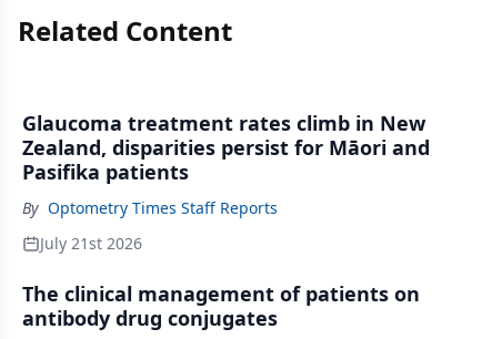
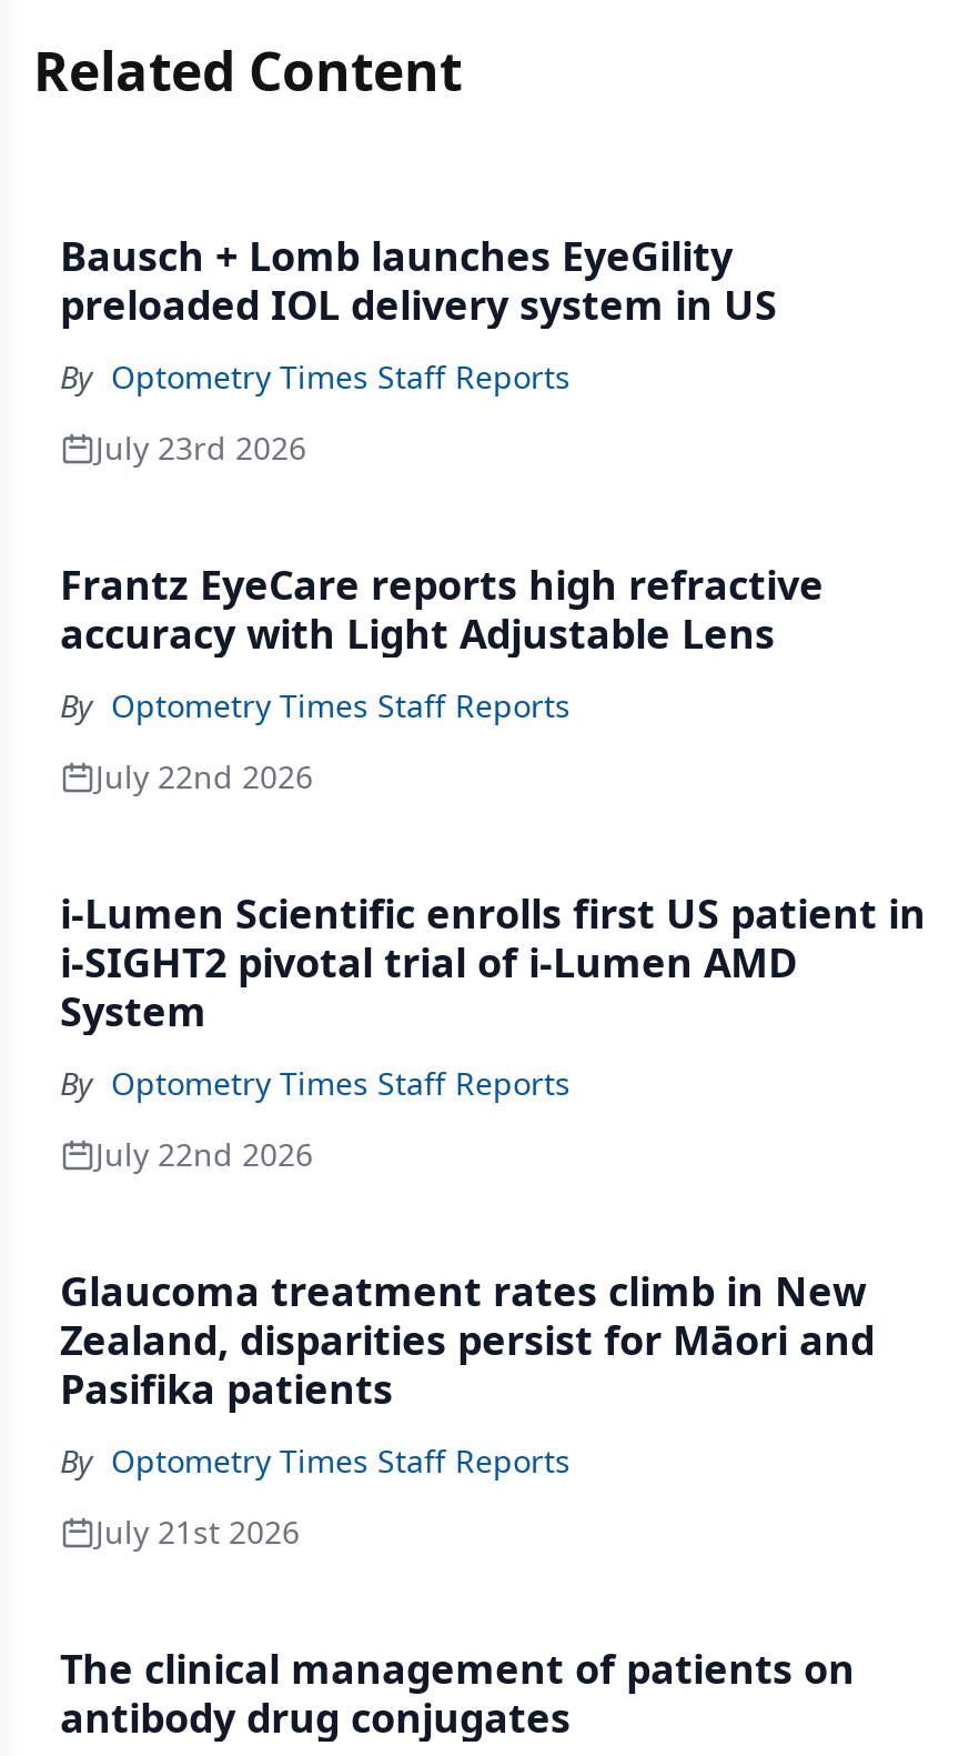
none -> [60,229,926,1175] Bausch + Lomb launches EyeGility | preloaded IOL delivery system in US | By Optometry Times Staff Reports | July 23rd 2026 | Frantz EyeCare reports high refractive | accuracy with Light Adjustable Lens | By Optometry Times Staff Reports | July 22nd 2026 | i-Lumen Scientific enrolls first US patient in | i-SIGHT2 pivotal trial of i-Lumen AMD | System | By Optometry Times Staff Reports | July 22nd 2026

